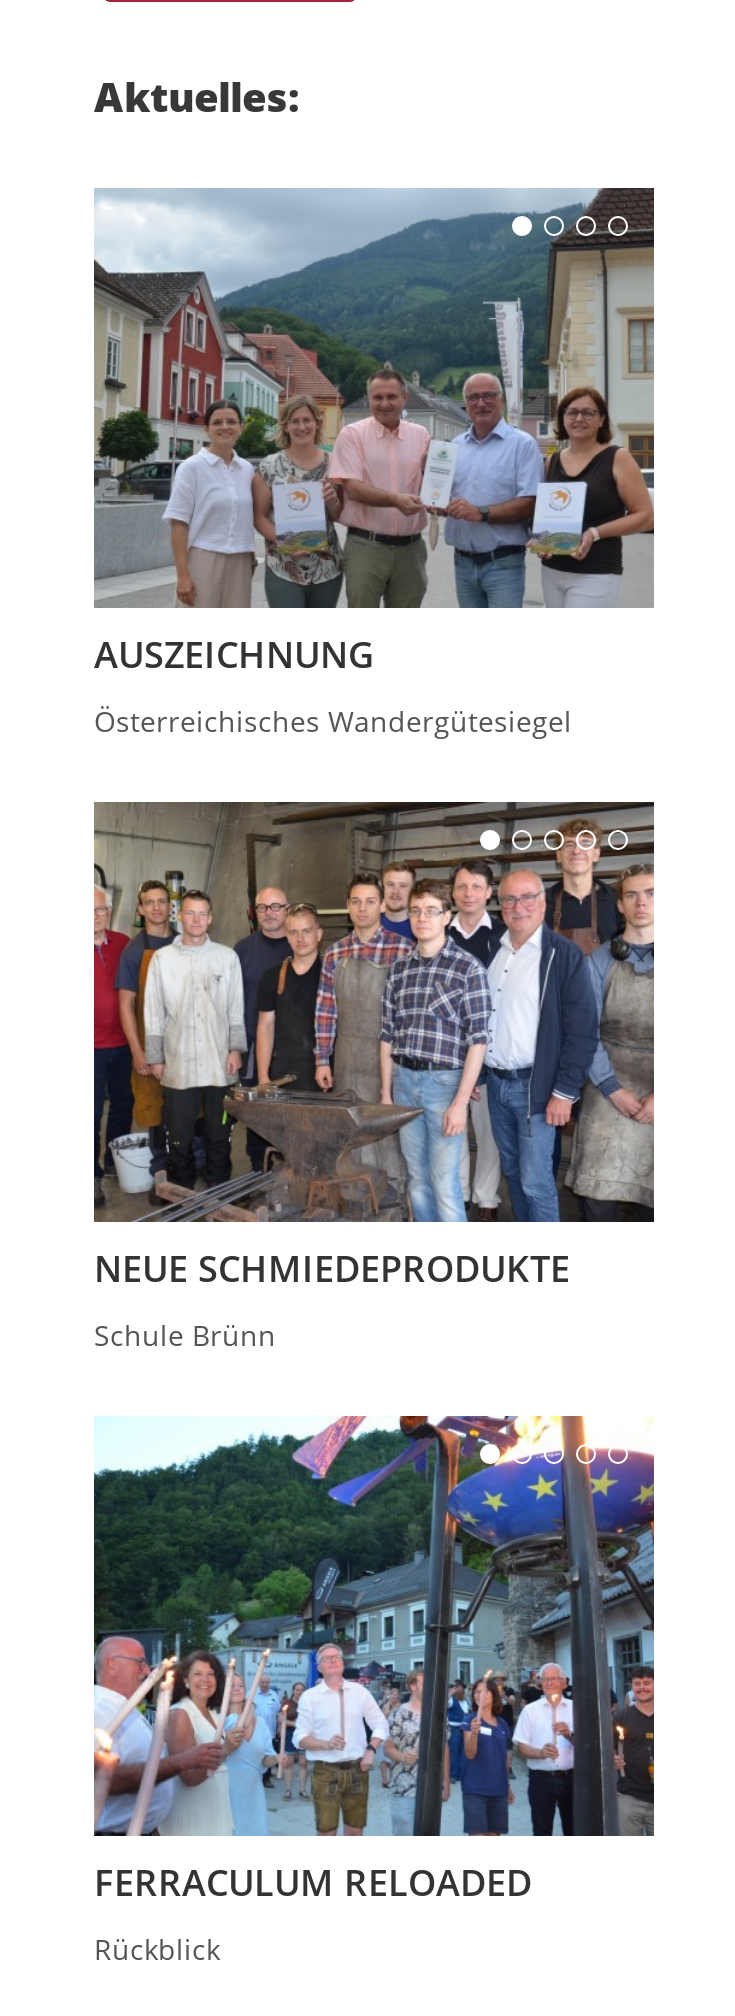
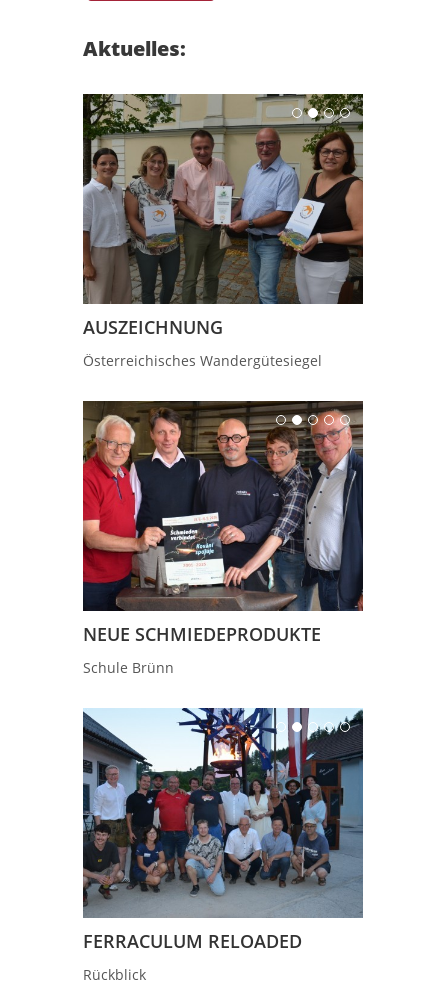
[92,188,656,610] [image] -> [82,93,364,305] [image]
[92,800,656,1224] [image] -> [82,400,364,612] [image]
[92,1414,656,1838] [image] -> [82,707,364,918] [image]

